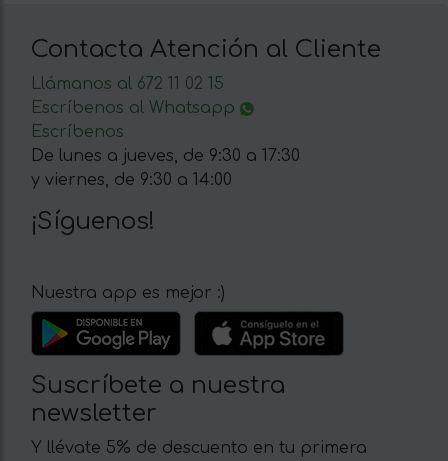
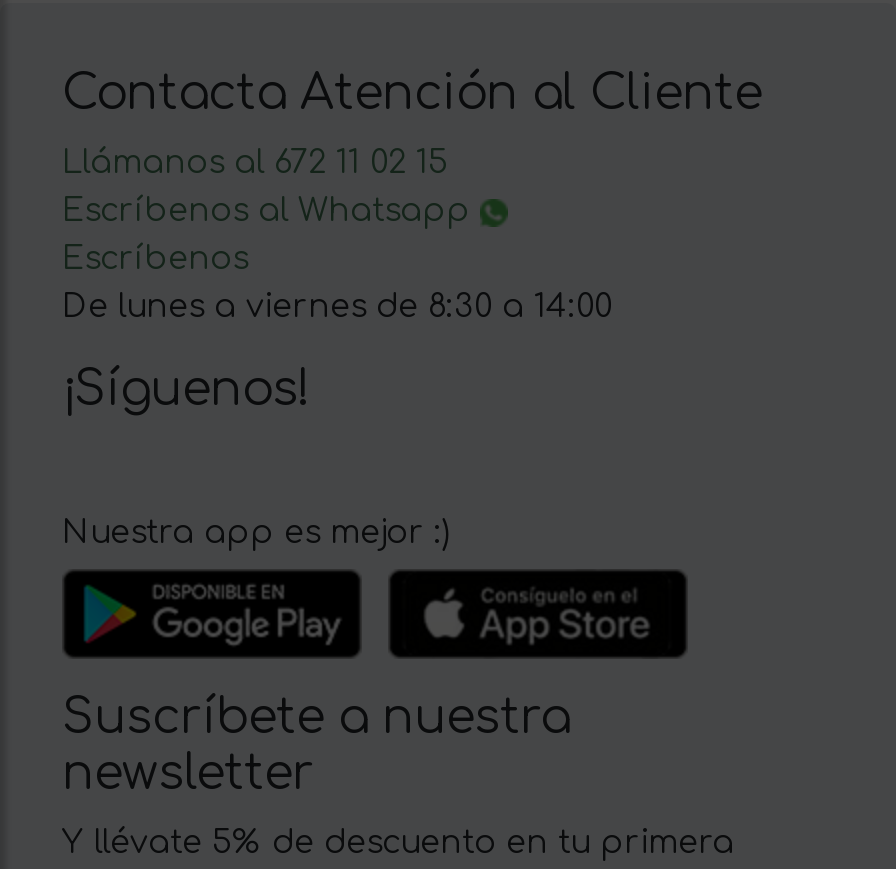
[31,147,300,189] De lunes a jueves, de 9:30 a 17:30 | y viernes, de 9:30 a 14:00 -> [62,289,612,325] De lunes a viernes de 8:30 a 14:00

